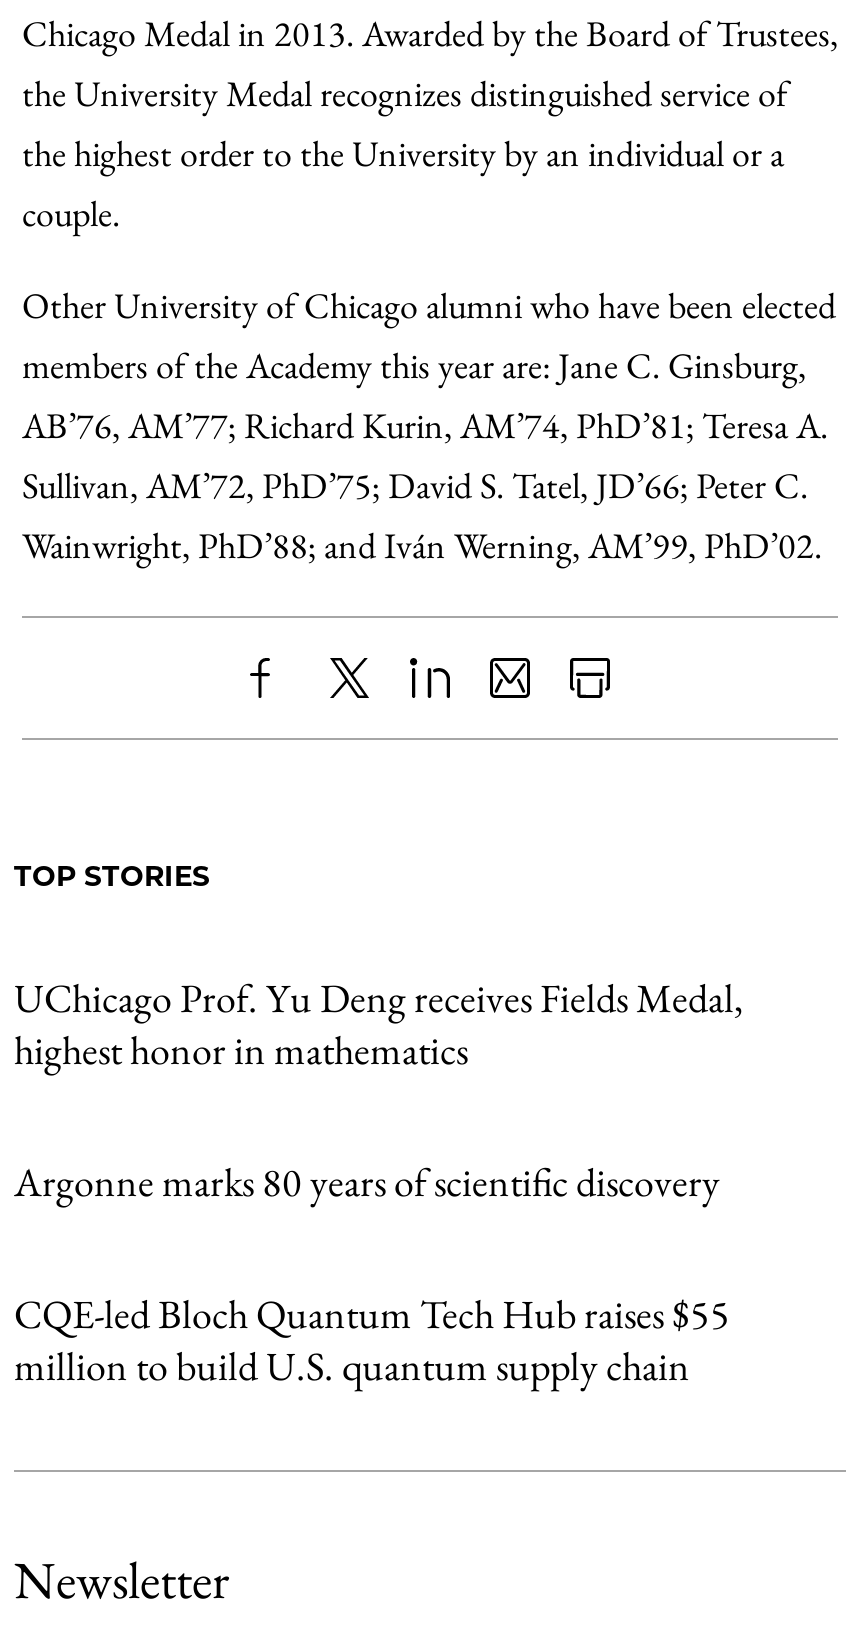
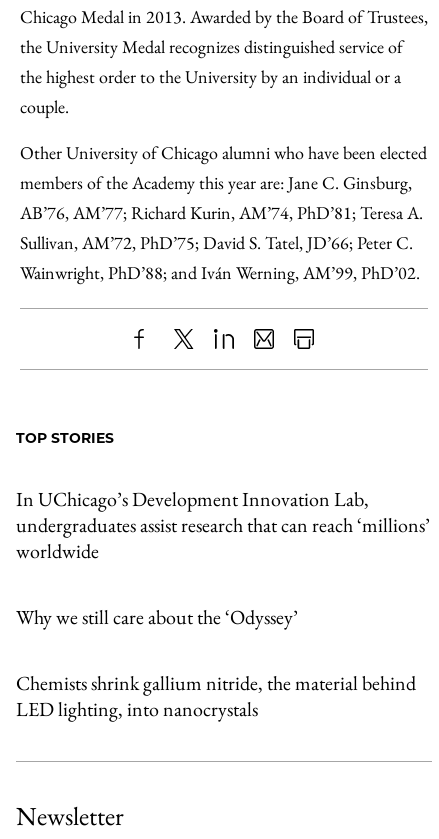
[14,972,744,1076] UChicago Prof. Yu Deng receives Fields Medal, | highest honor in mathematics -> [16,486,430,564] In UChicago’s Development Innovation Lab, | undergraduates assist research that can reach ‘millions’ | worldwide
[14,1156,720,1208] Argonne marks 80 years of scientific discovery -> [16,604,298,630] Why we still care about the ‘Odyssey’
[14,1288,730,1392] CQE-led Bloch Quantum Tech Hub raises $55 | million to build U.S. quantum supply chain -> [16,670,416,722] Chemists shrink gallium nitride, the material behind | LED lighting, into nanocrystals

